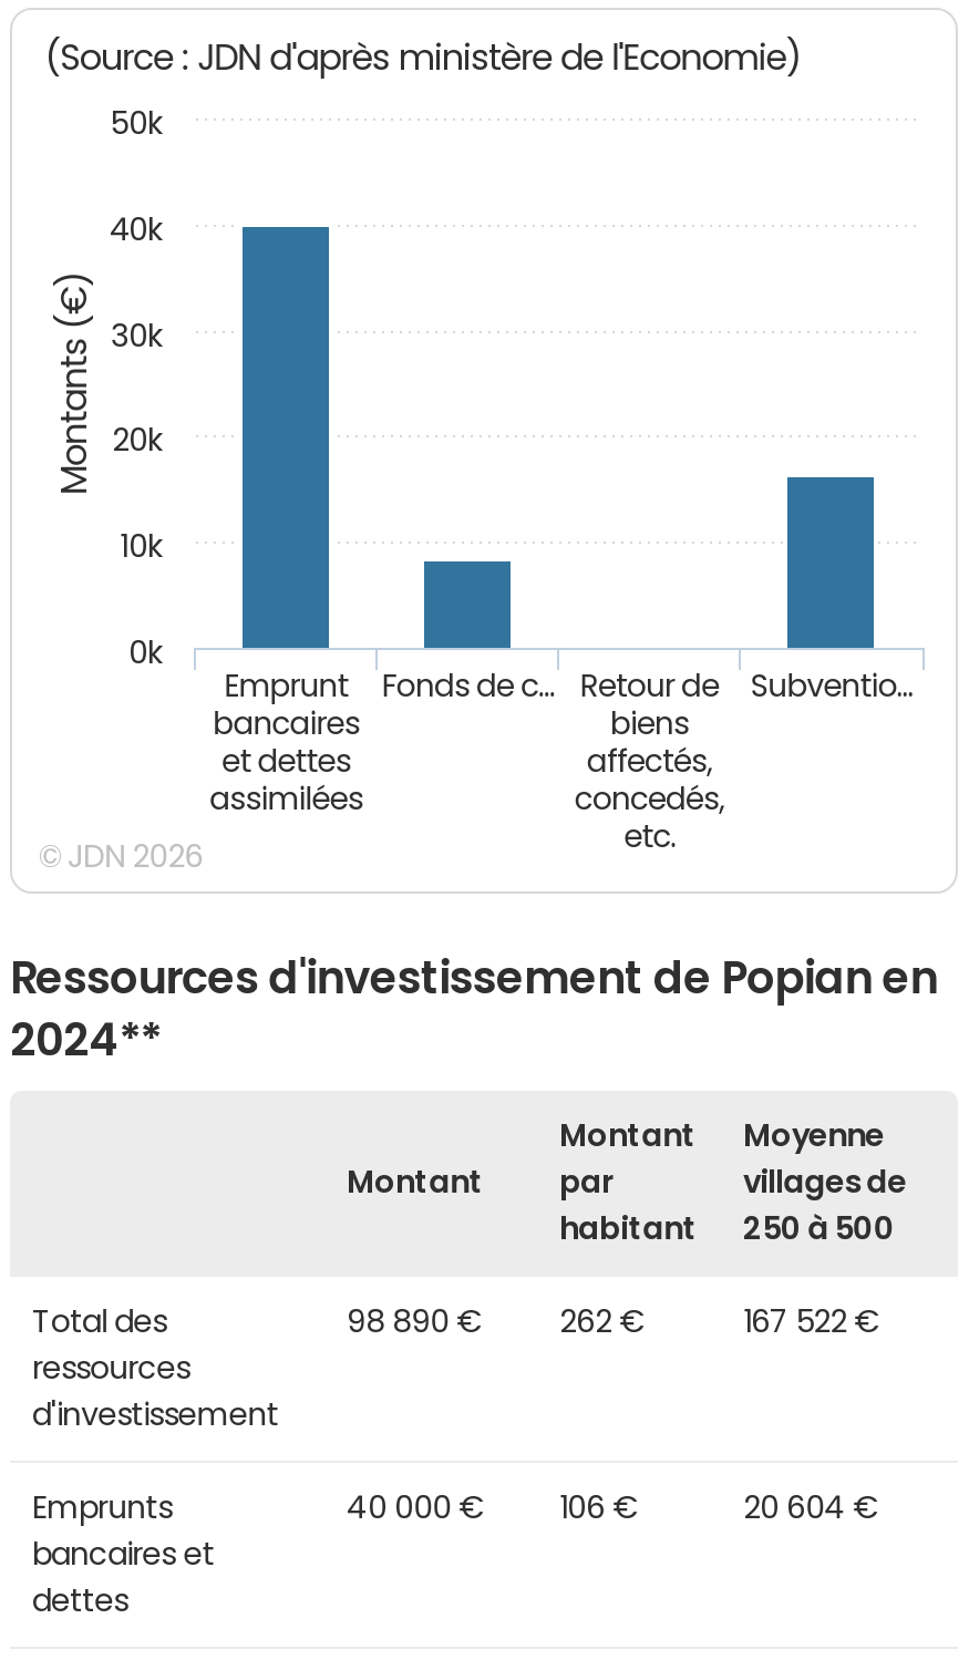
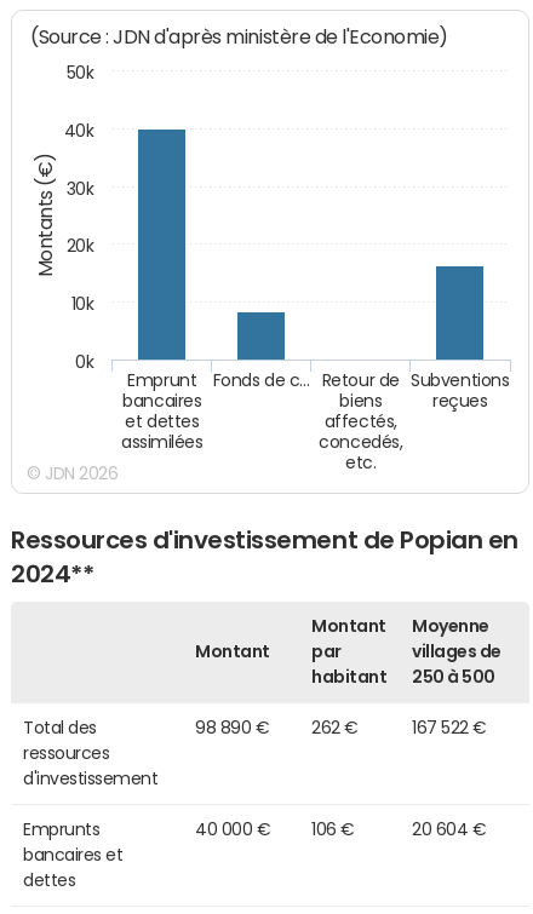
[750,671,913,702] Subventio… -> [411,372,509,412] Subventions | reçues

